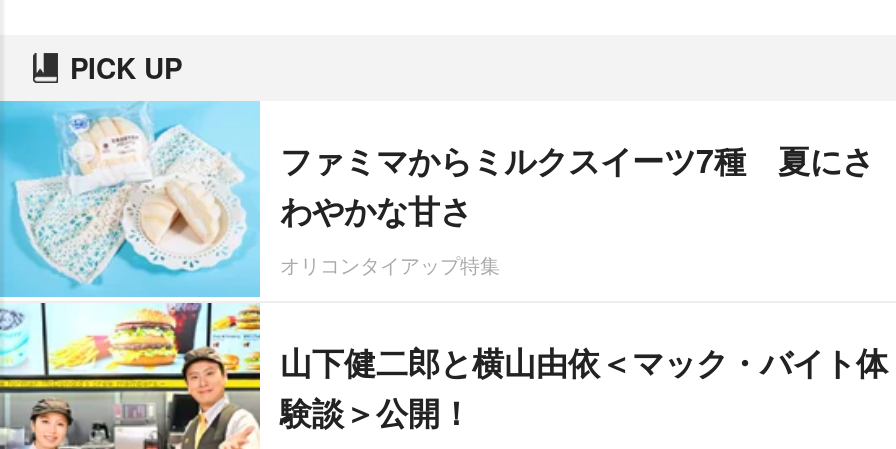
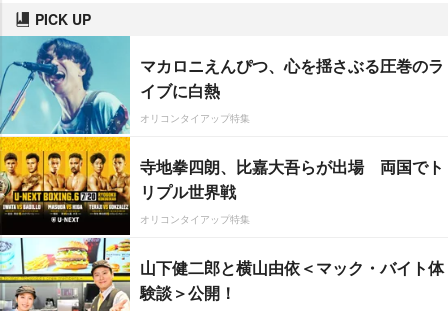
[6,101,874,299] [image] | ファミマからミルクスイーツ7種 夏にさ | わやかな甘さ -> [3,36,444,236] [image] | マカロニえんぴつ、心を揺さぶる圧巻のラ | イブに白熱 | オリコンタイアップ特集 | 寺地拳四朗、比嘉大吾らが出場 両国でト | リプル世界戦

